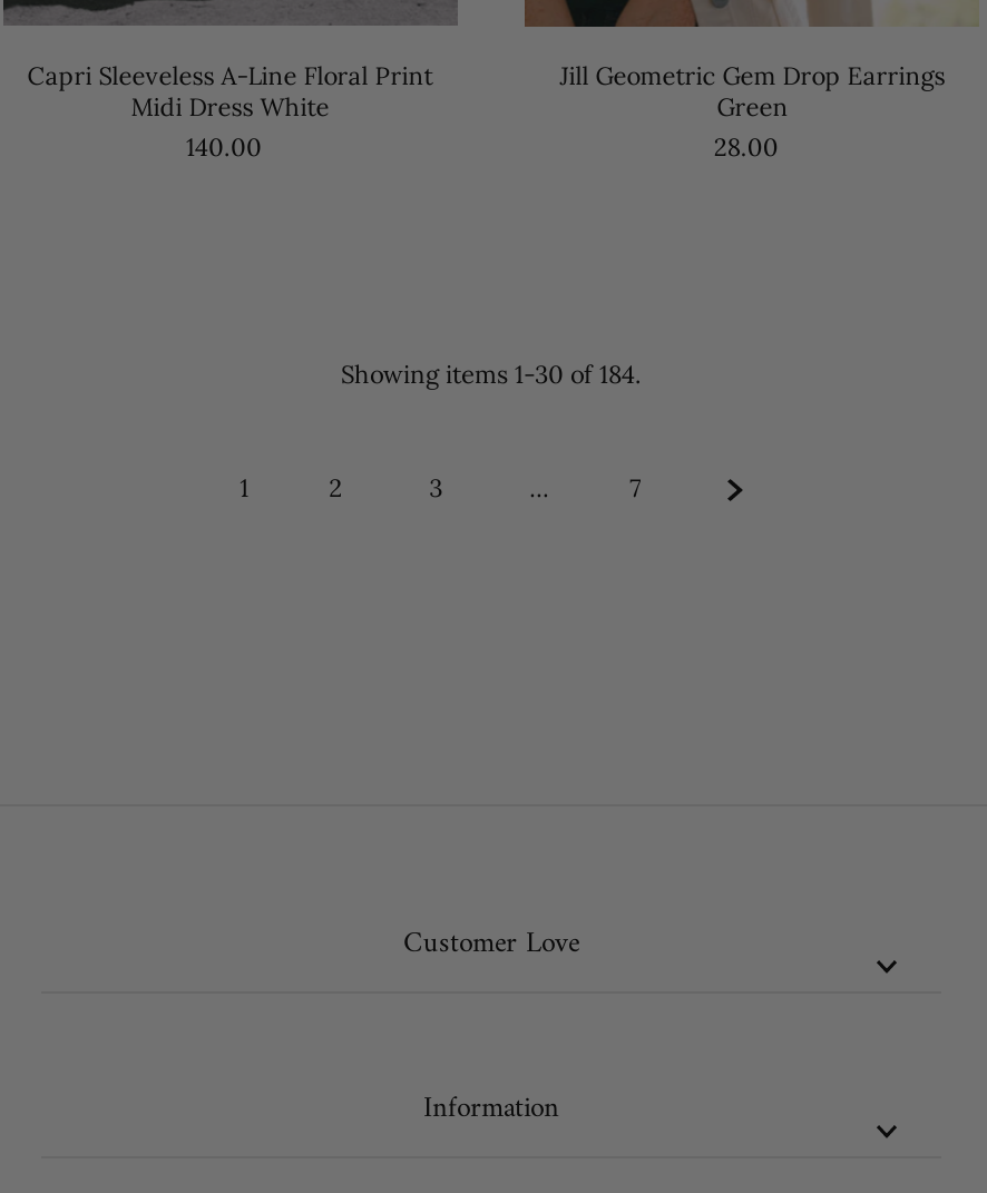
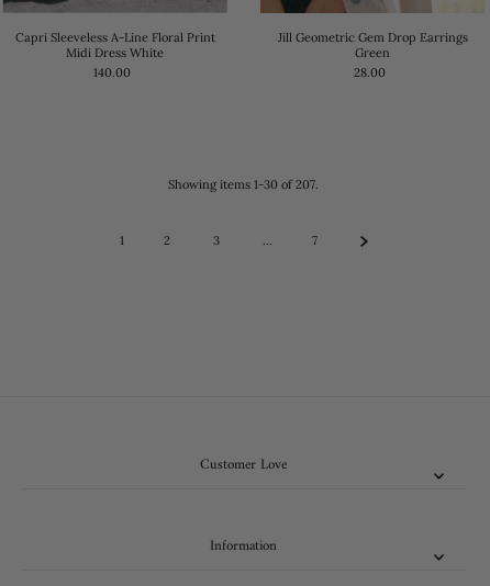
[341,359,641,390] Showing items 1-30 of 184. -> [169,177,319,192] Showing items 1-30 of 207.

